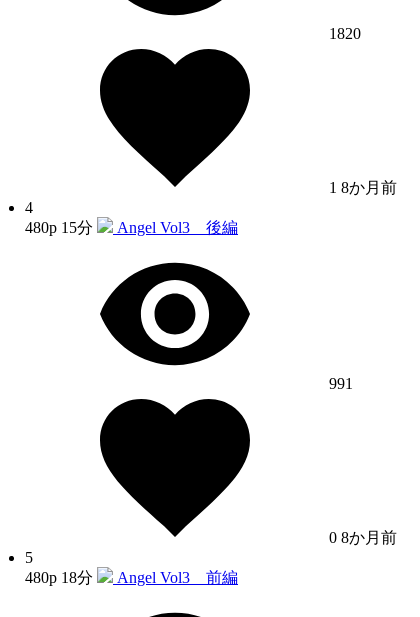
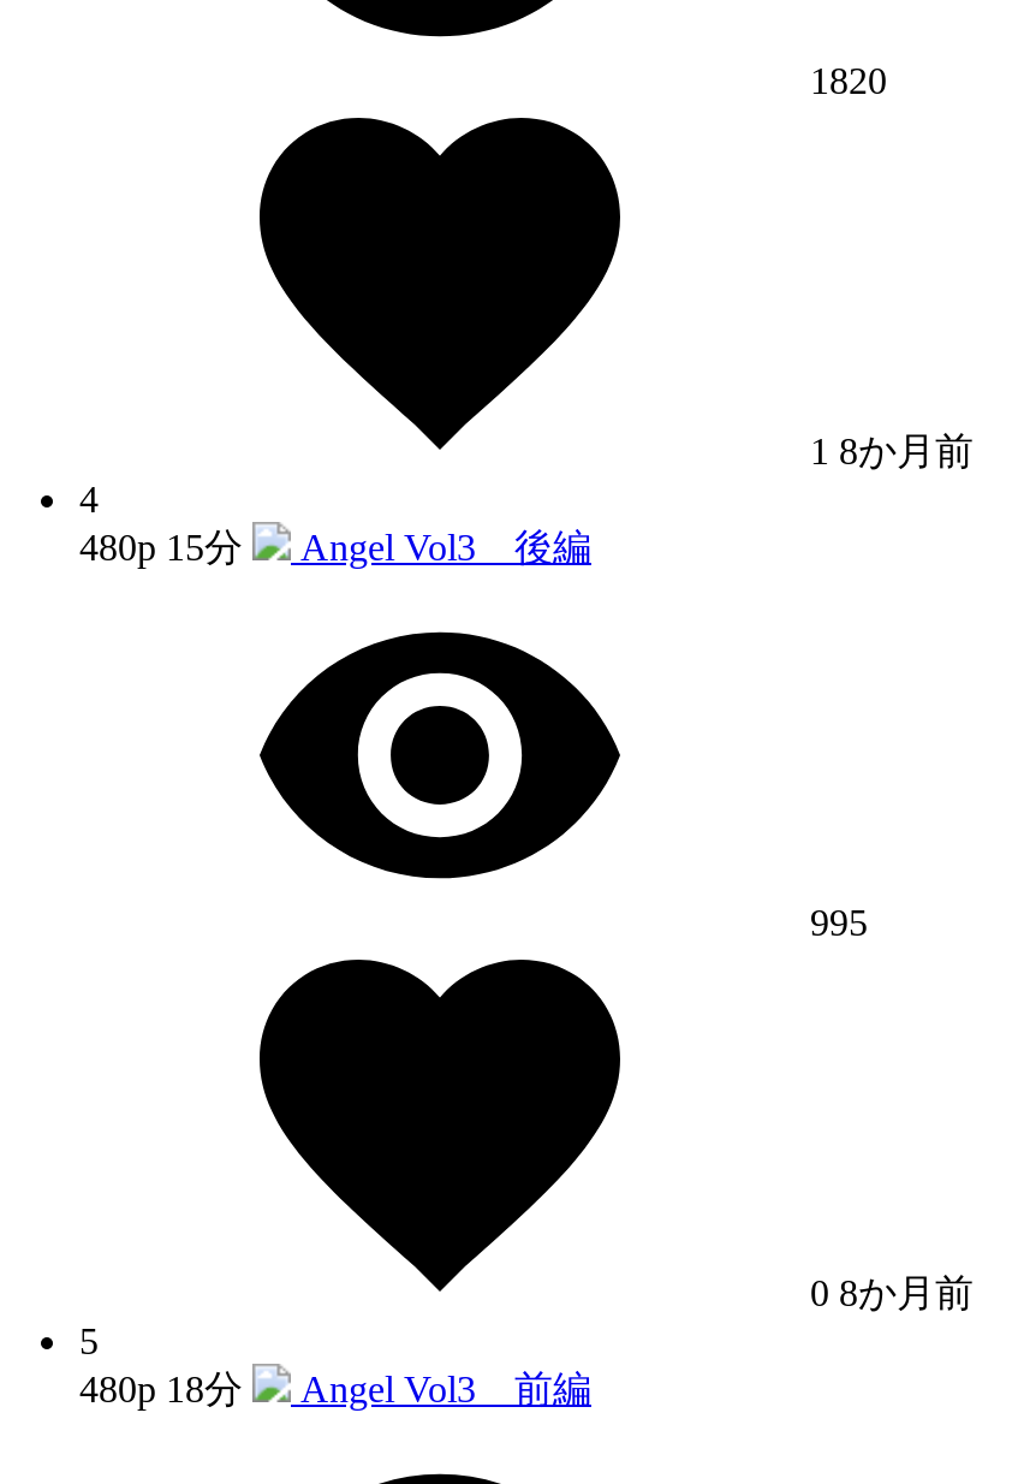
[325,375,353,392] 991 -> [800,902,868,943] 995

